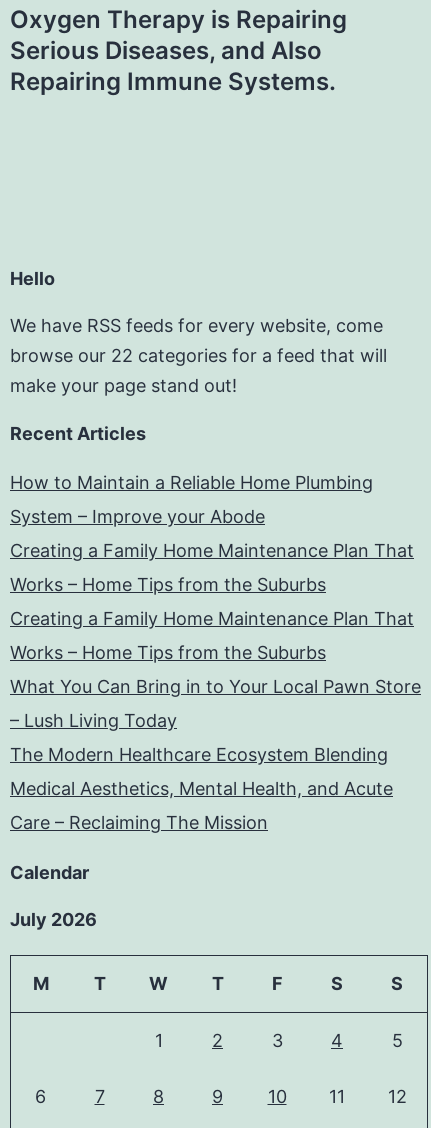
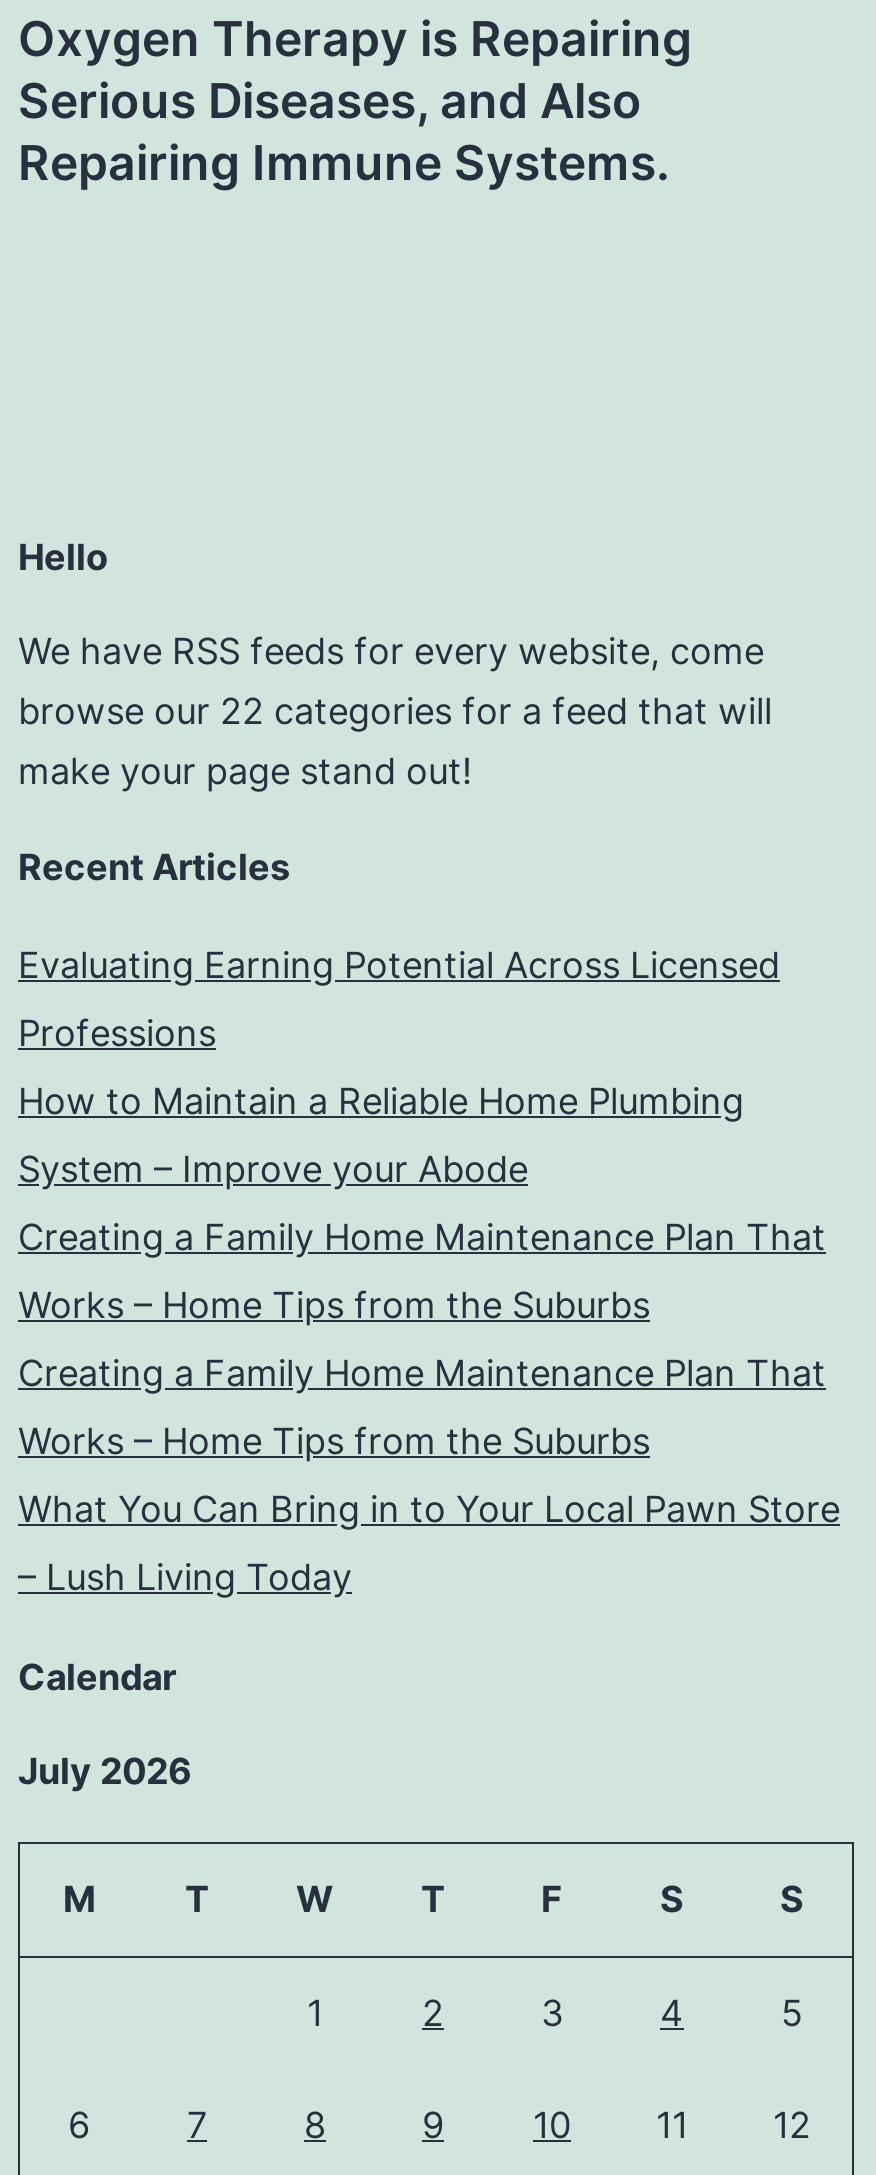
none -> [18,945,780,1055] Evaluating Earning Potential Across Licensed | Professions
moved [10,472,421,731] -> [18,1081,840,1599]: How to Maintain a Reliable Home Plumbing | System – Improve your Abode | Creating a Family Home Maintenance Plan That | Works – Home Tips from the Suburbs | Creating a Family Home Maintenance Plan That | Works – Home Tips from the Suburbs | What You Can Bring in to Your Local Pawn Store | – Lush Living Today
[10,744,393,833] The Modern Healthcare Ecosystem Blending | Medical Aesthetics, Mental Health, and Acute | Care – Reclaiming The Mission -> none

